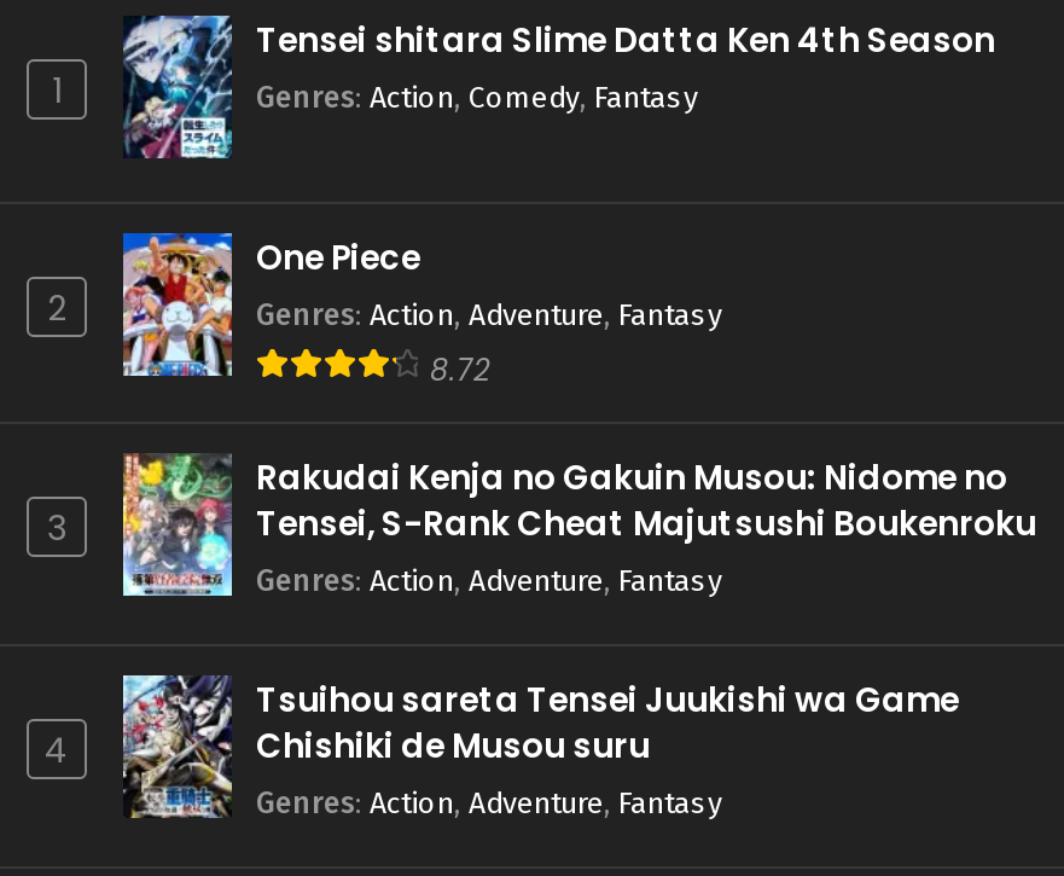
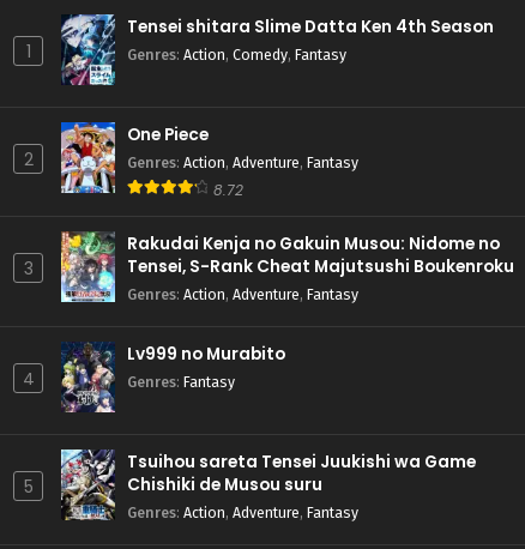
none -> [61,342,285,414] [image] | Lv999 no Murabito | Genres: Fantasy
none -> [23,475,33,499] 5

